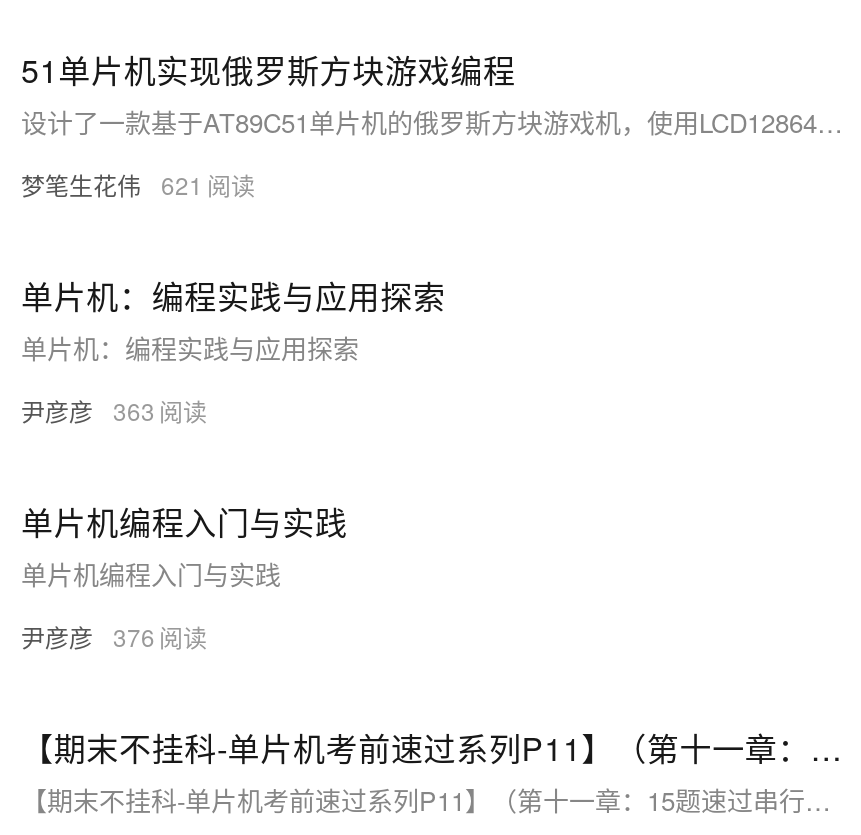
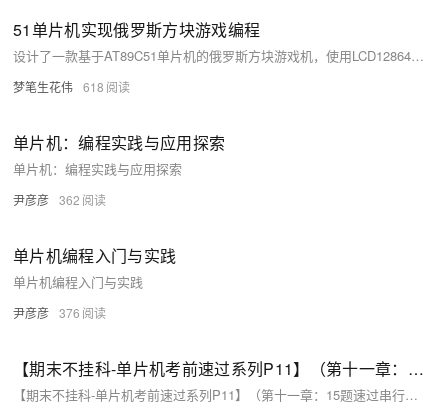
[21,166,203,200] 梦笔生花伟 621 -> [13,78,104,95] 梦笔生花伟 618
[21,392,155,426] 尹彦彦 363 -> [13,191,80,208] 尹彦彦 362

